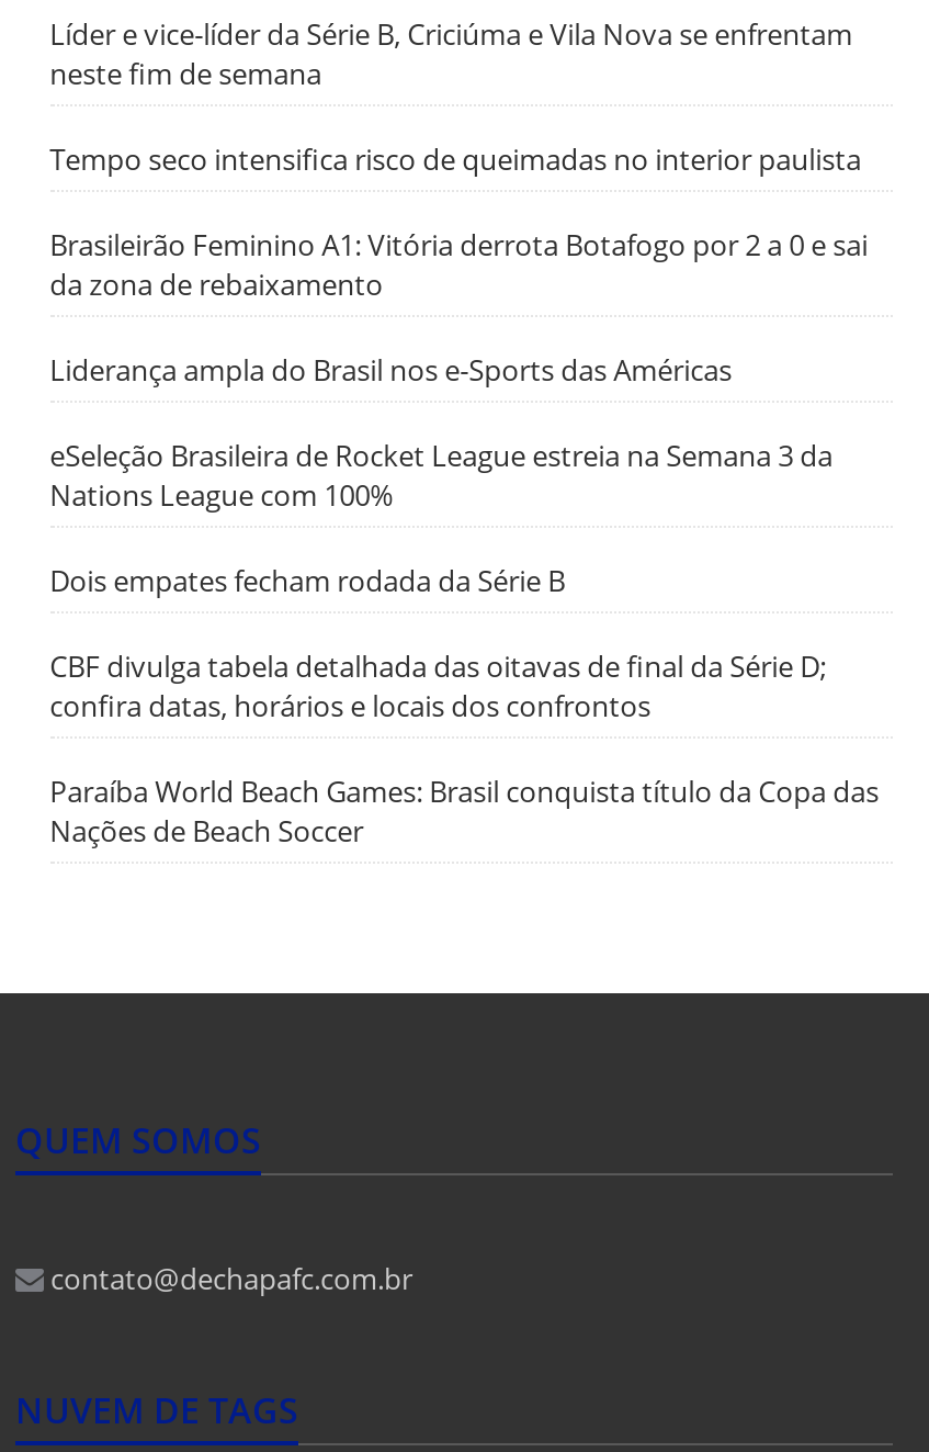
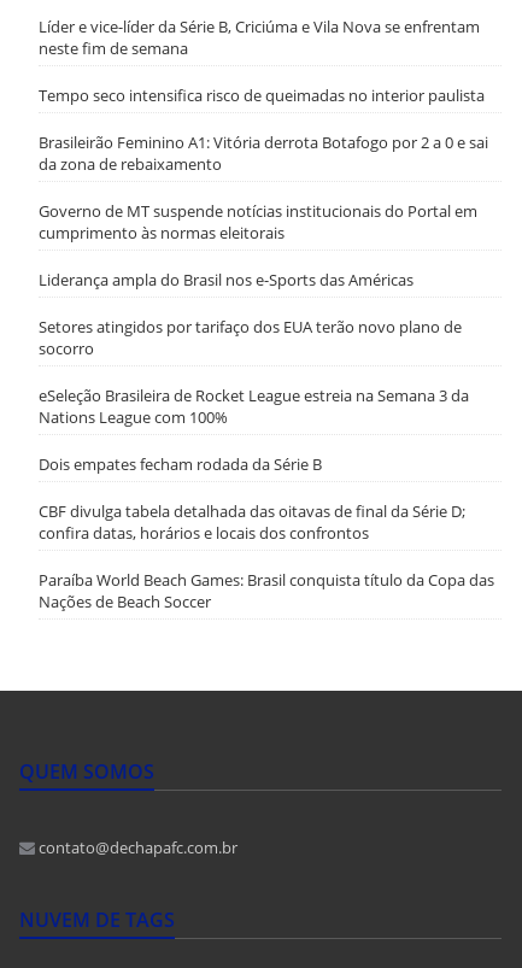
none -> [38,200,477,243] Governo de MT suspende notícias institucionais do Portal em | cumprimento às normas eleitorais
none -> [38,315,461,359] Setores atingidos por tarifaço dos EUA terão novo plano de | socorro

